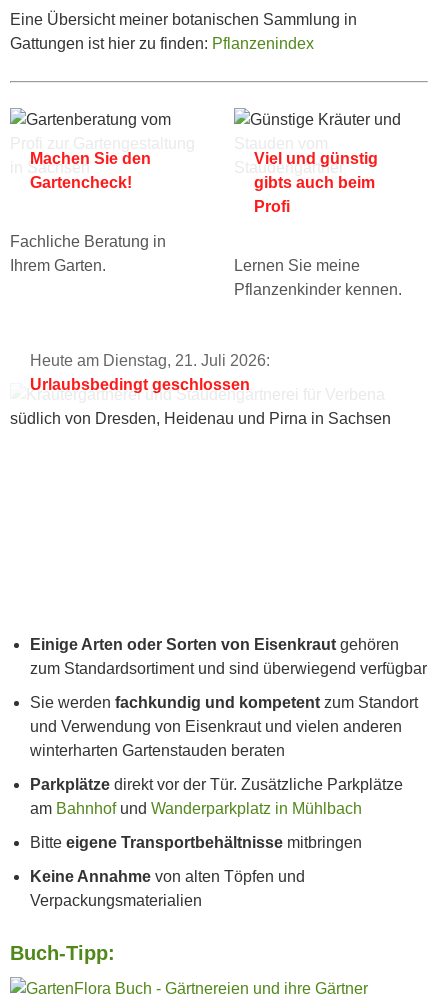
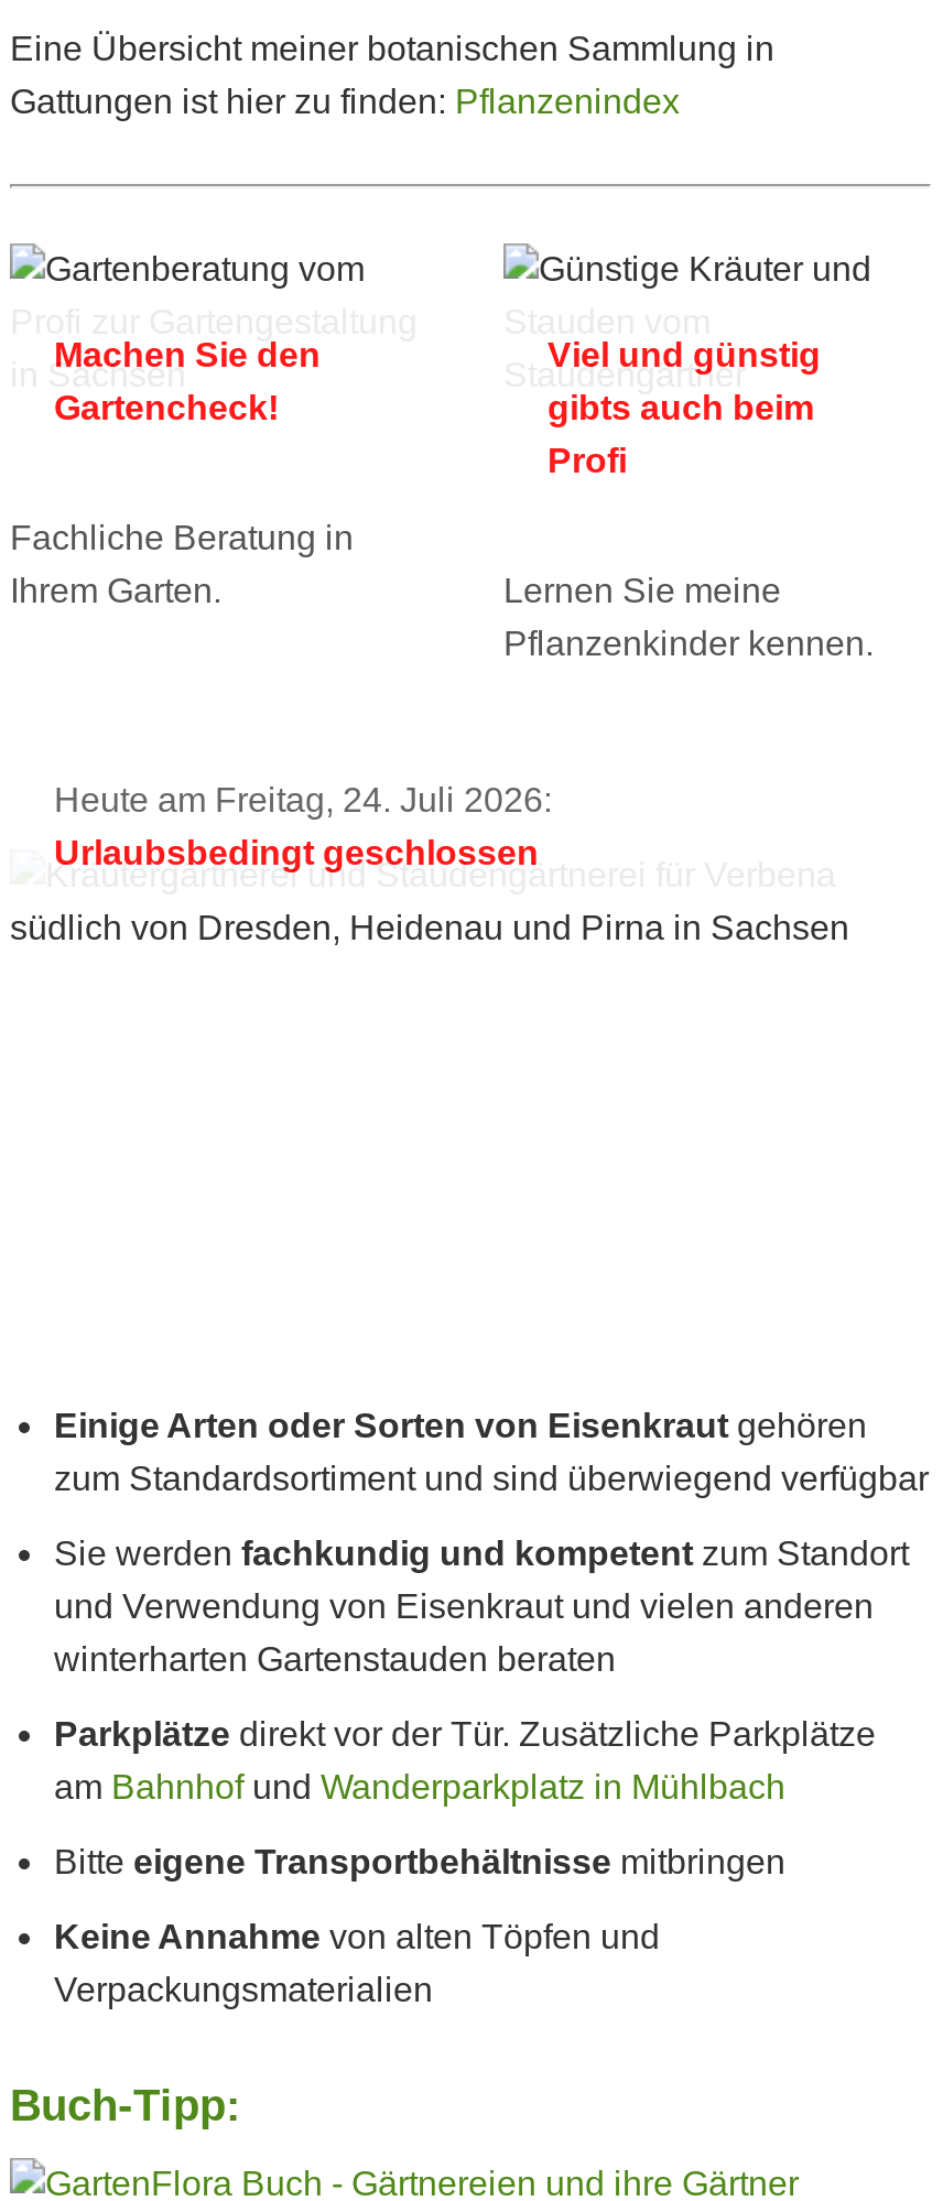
[30,352,270,369] Heute am Dienstag, 21. Juli 2026: -> [54,781,552,818] Heute am Freitag, 24. Juli 2026:

